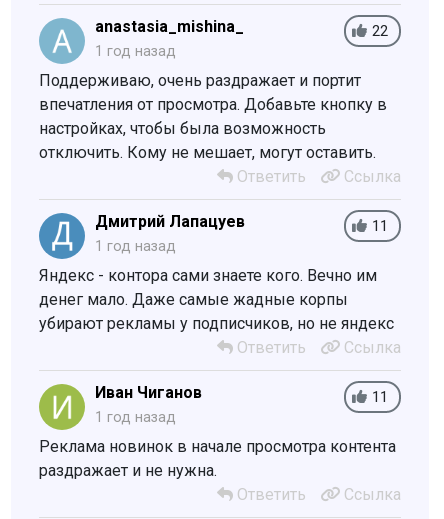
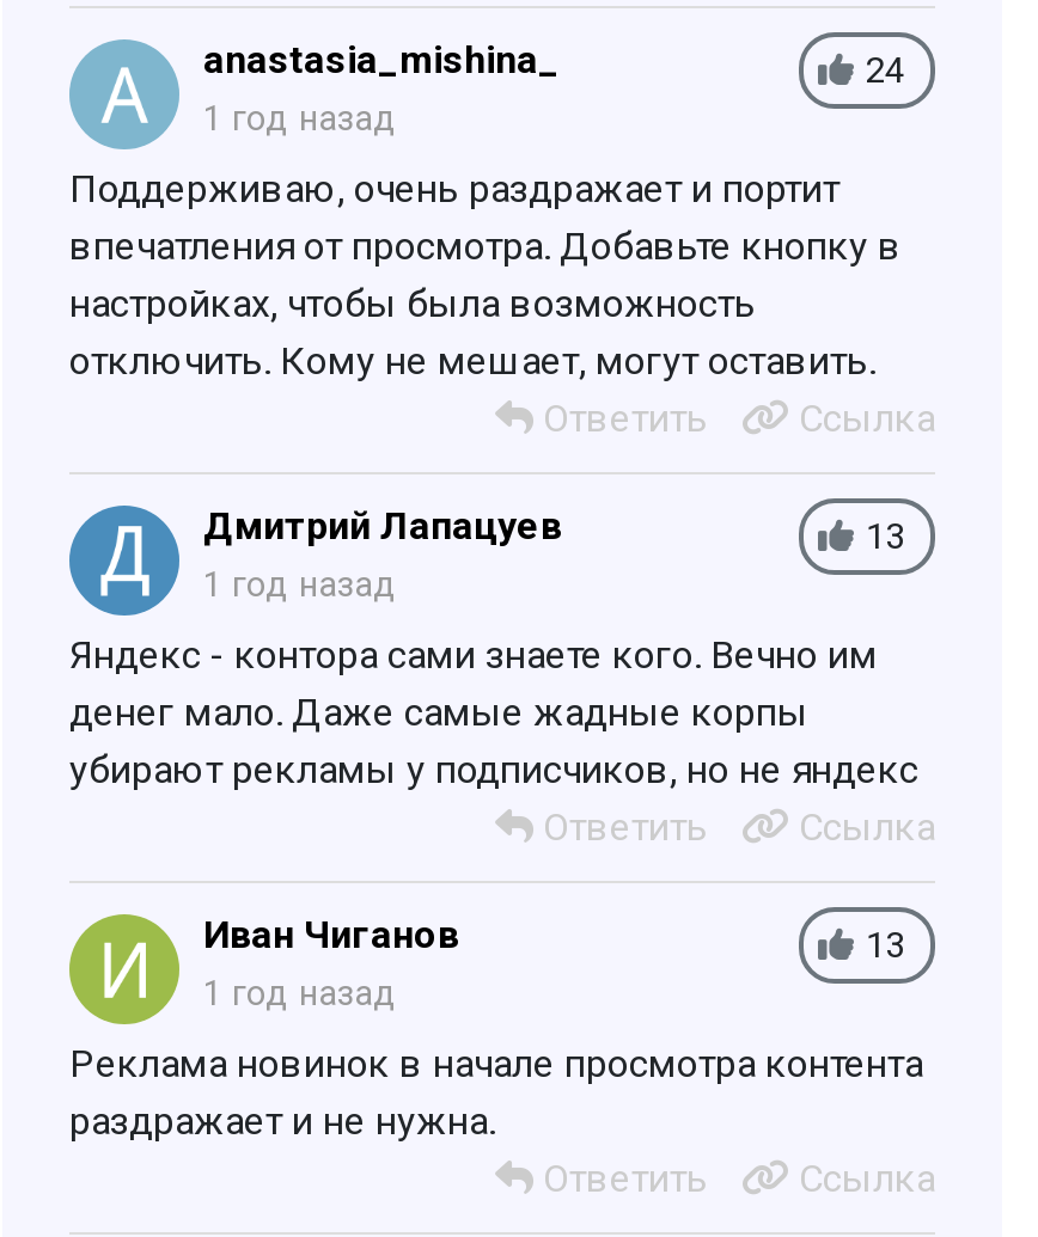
[372,22,388,40] 22 -> [866,49,904,92] 24
[372,217,388,235] 11 -> [866,515,904,558] 13
[372,388,388,406] 11 -> [866,924,904,967] 13

